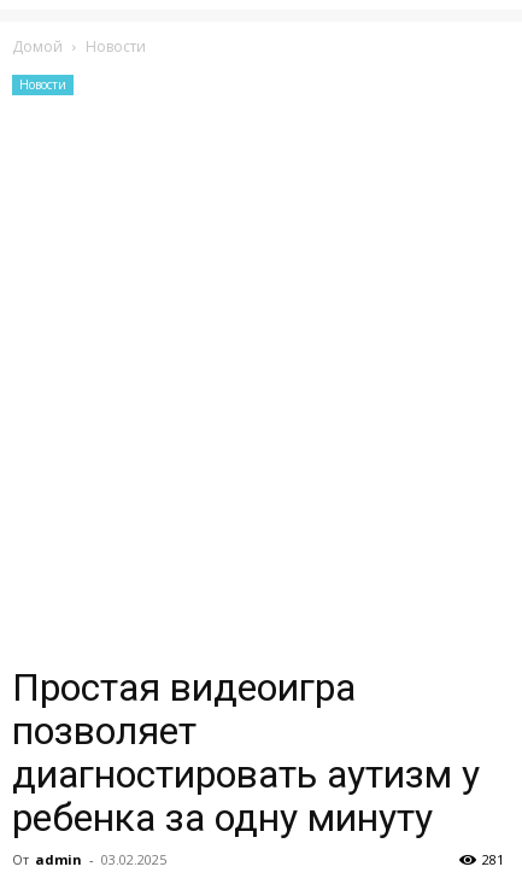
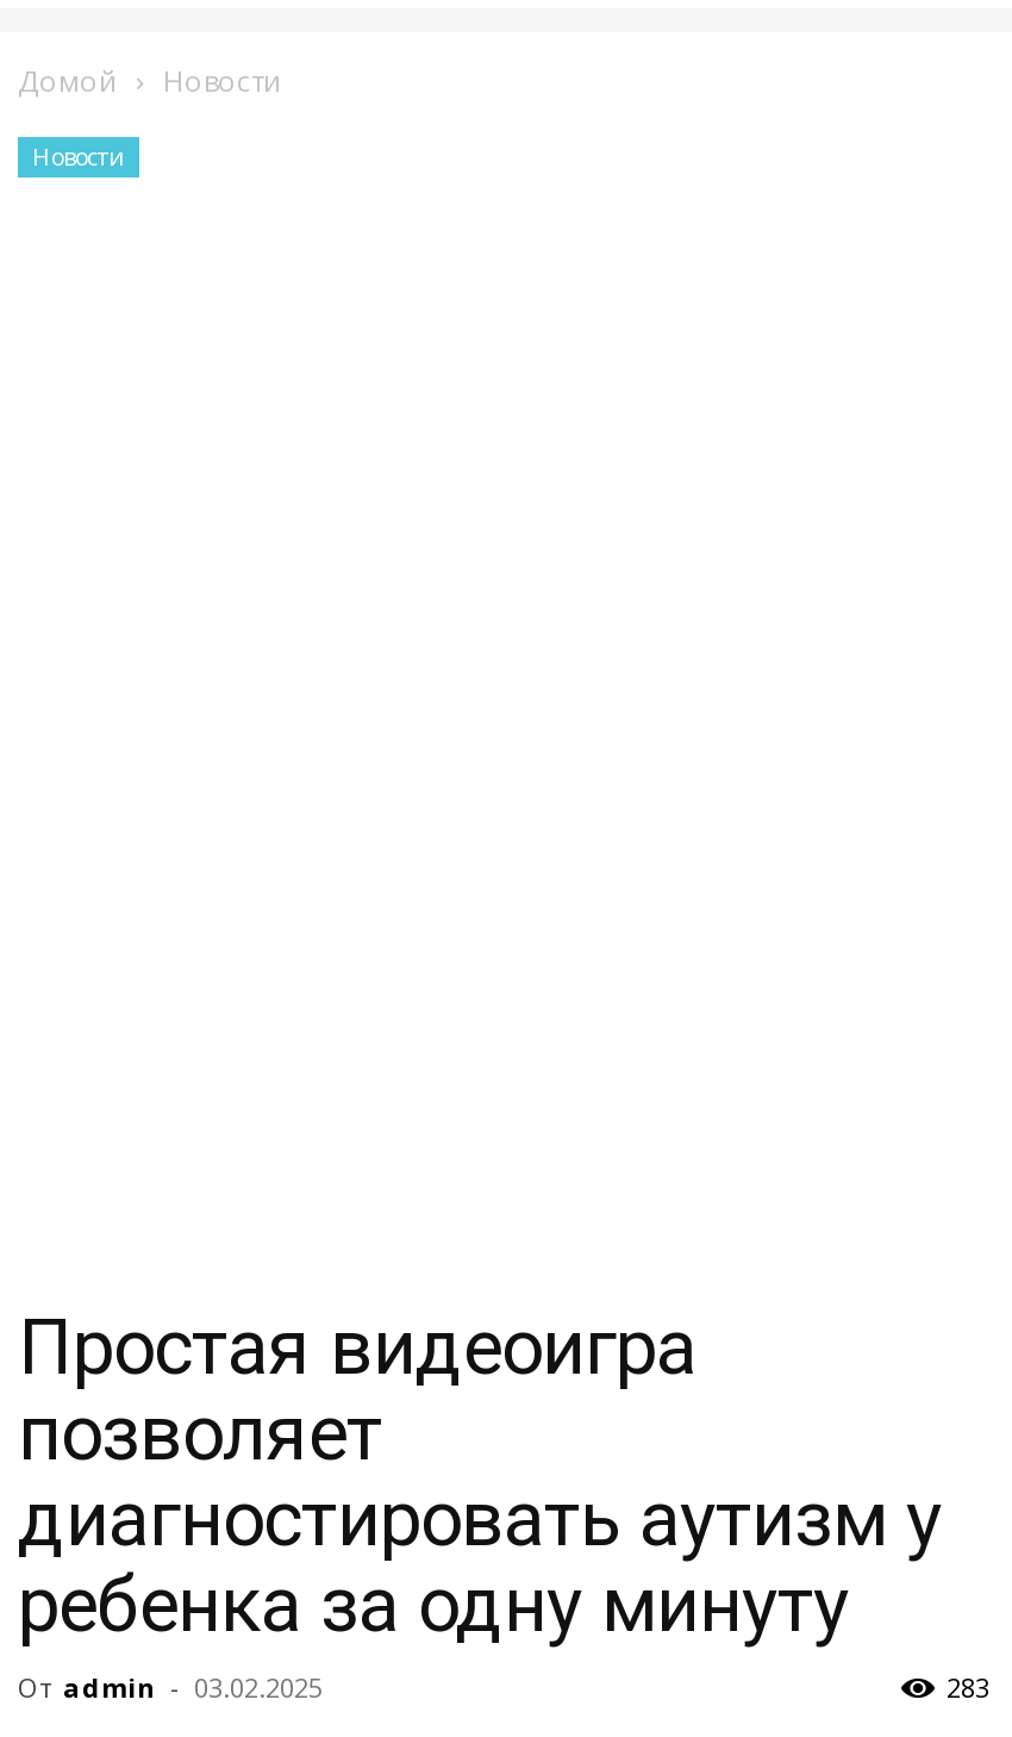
[482,850,504,868] 281 -> [947,1669,989,1705] 283

